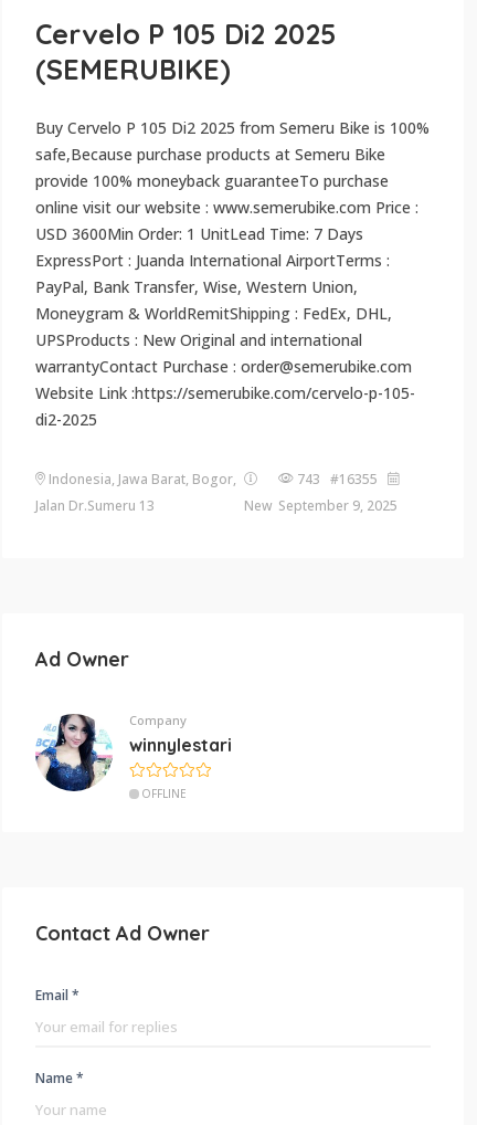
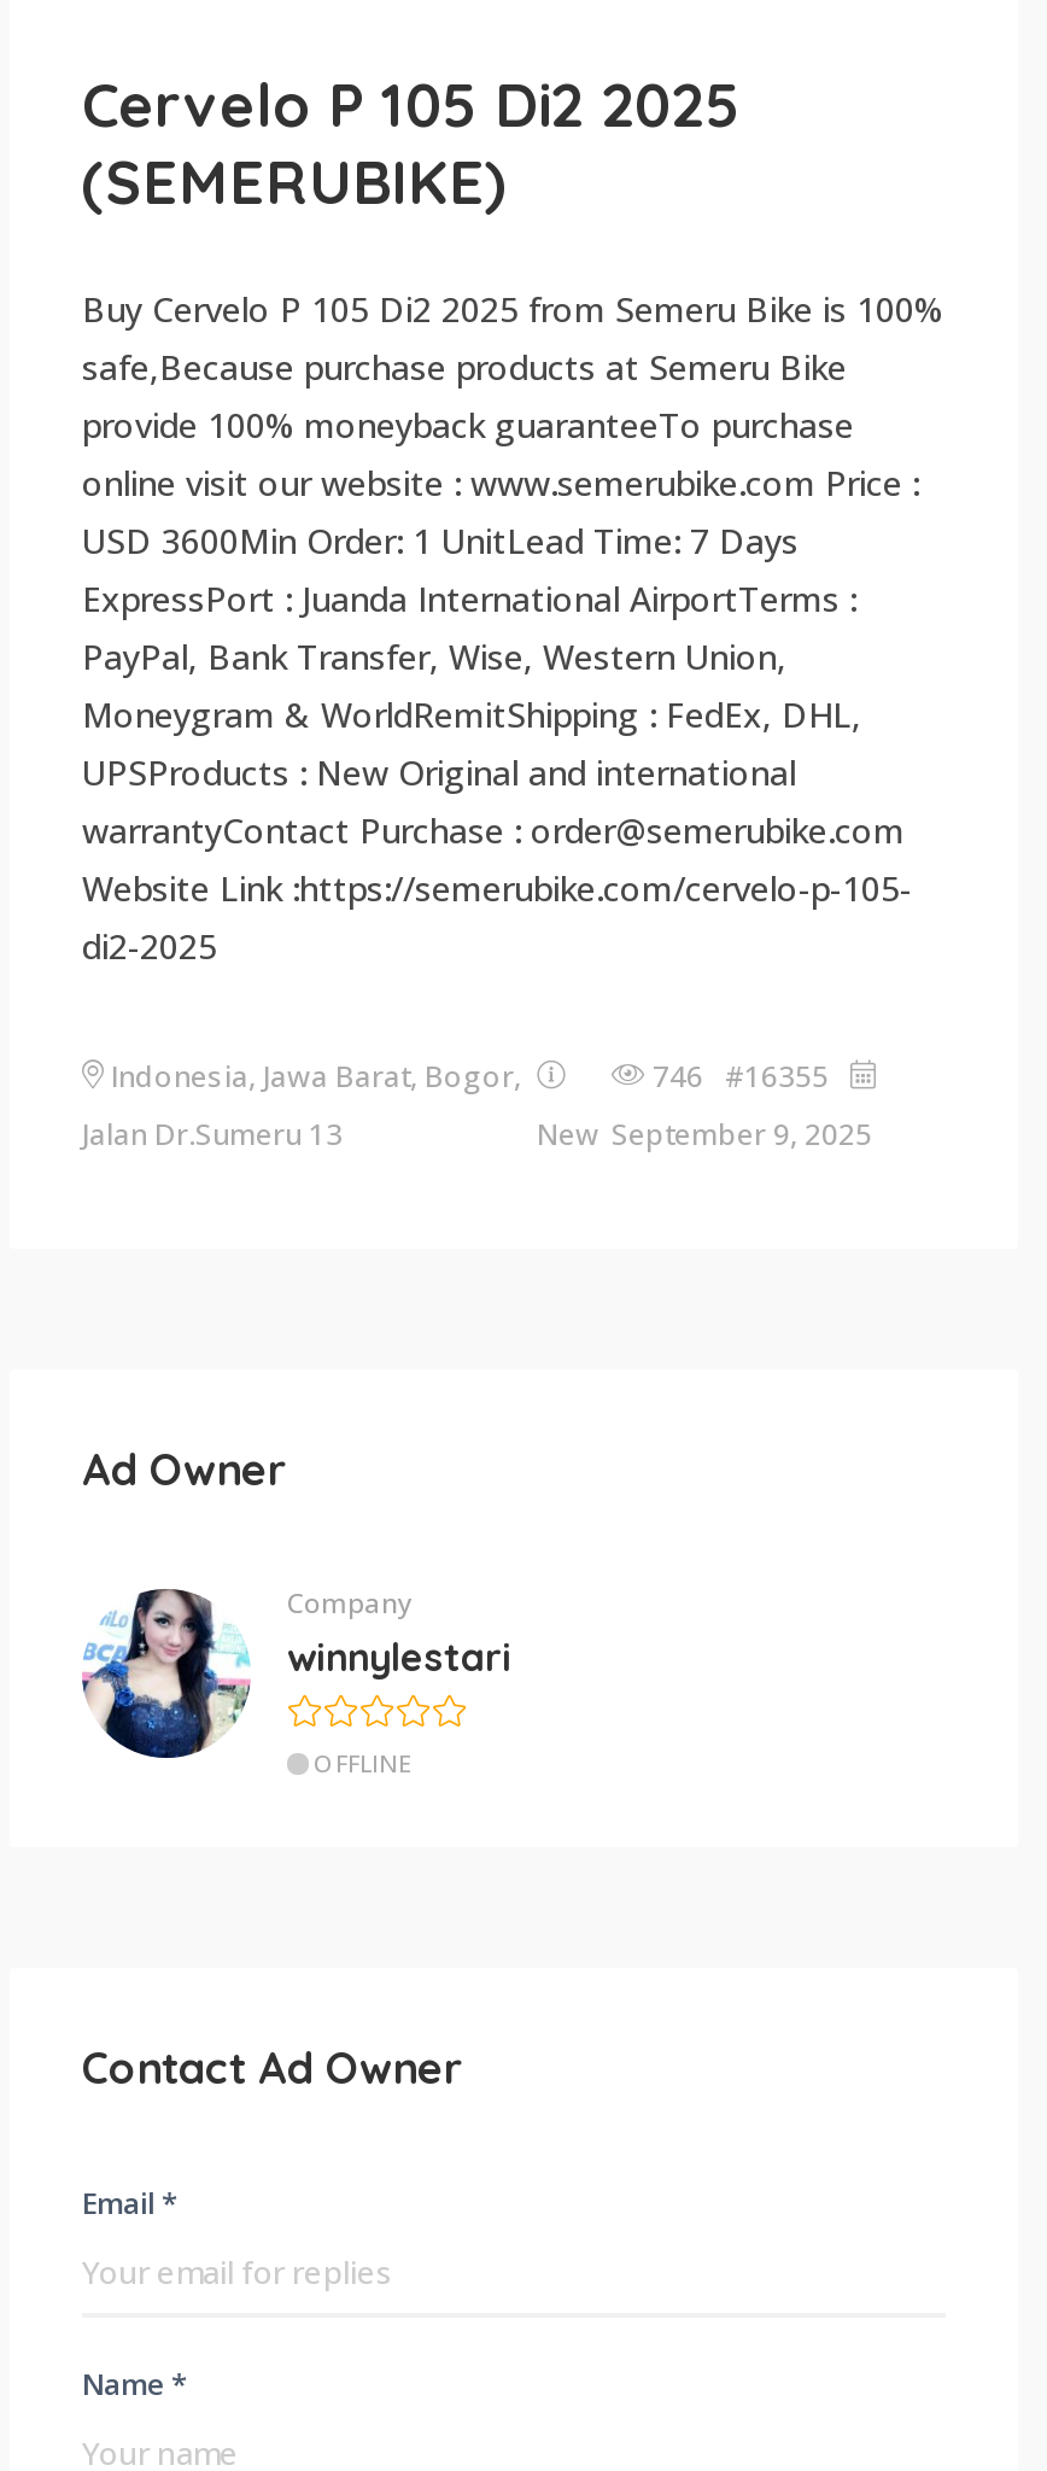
[293,469,387,488] 743 #16355 -> [645,1055,850,1096] 746 #16355

